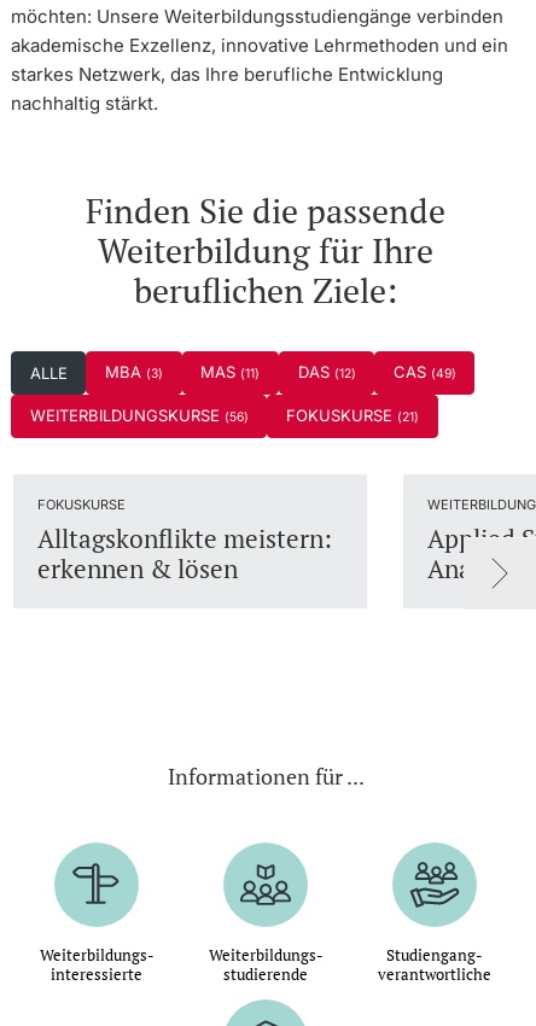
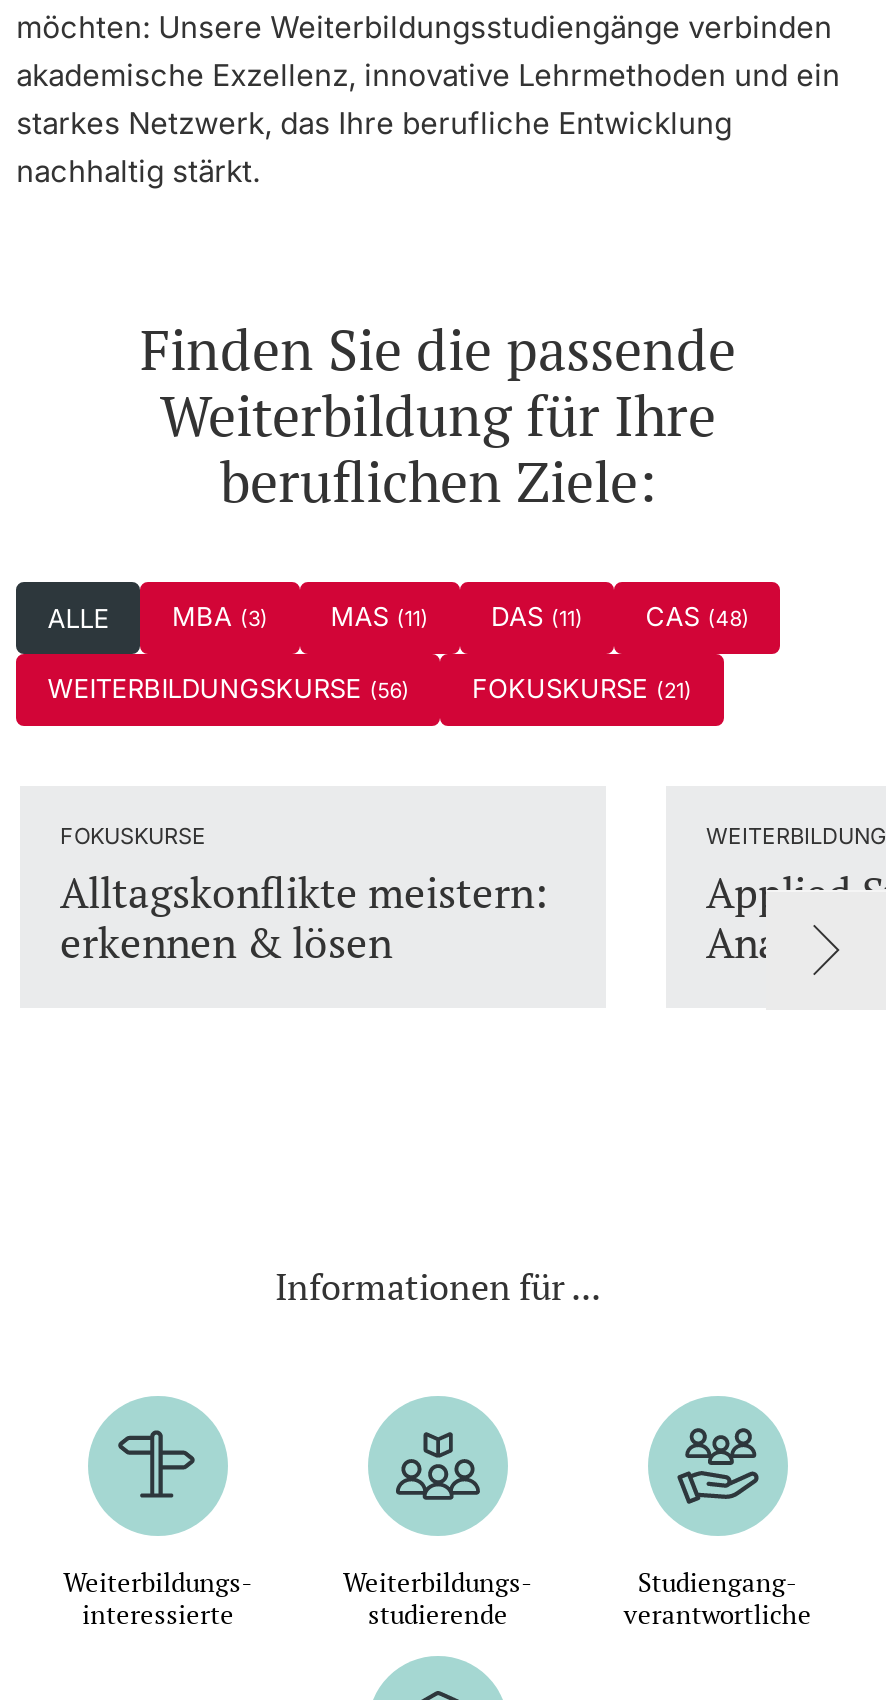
[298,362,356,381] DAS (12) -> [491,599,583,631] DAS (11)
[393,362,456,381] CAS (49) -> [646,599,750,631] CAS (48)

